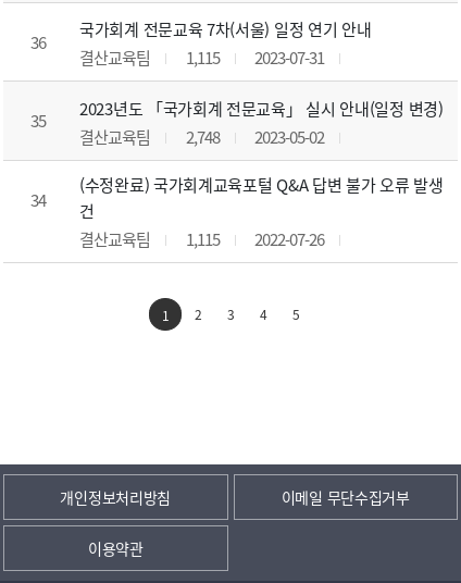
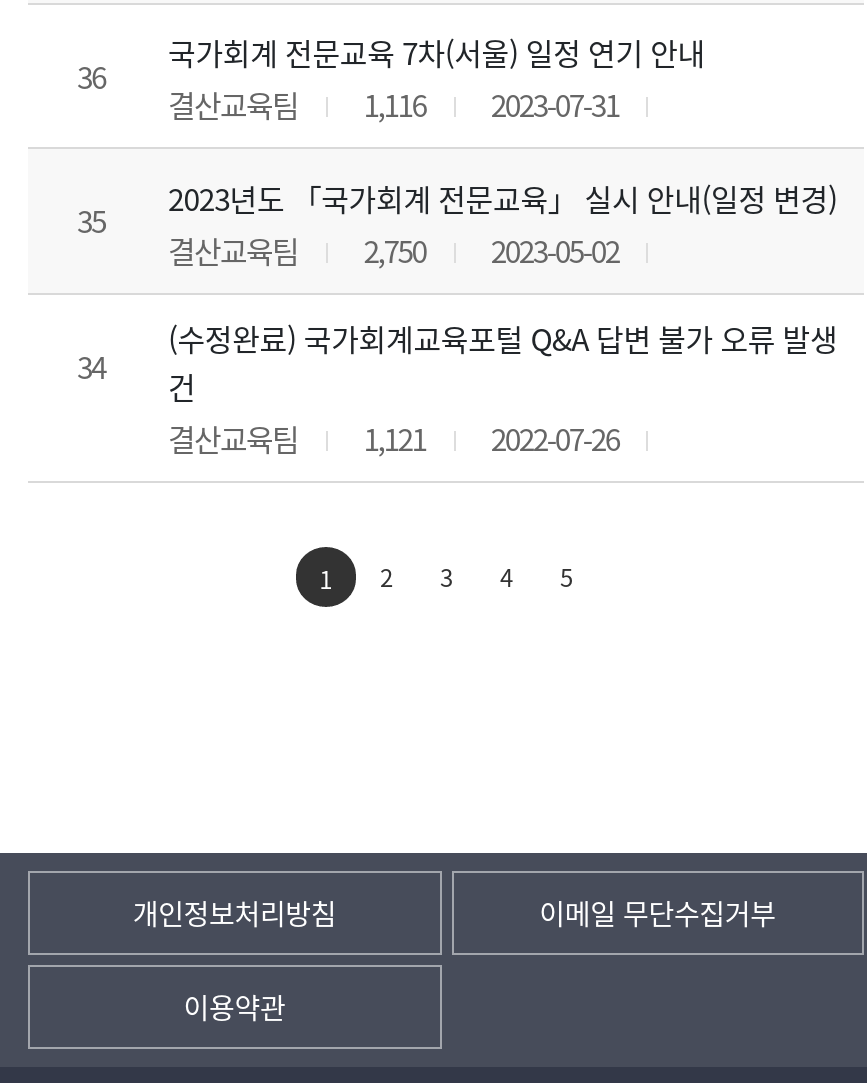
[79,46,324,69] 결산교육팀 1,115 2023-07-31 -> [168,84,619,126] 결산교육팀 1,116 2023-07-31
[79,125,324,148] 결산교육팀 2,748 2023-05-02 -> [168,228,619,270] 결산교육팀 2,750 2023-05-02
[79,227,324,250] 결산교육팀 1,115 2022-07-26 -> [168,416,619,458] 결산교육팀 1,121 2022-07-26

